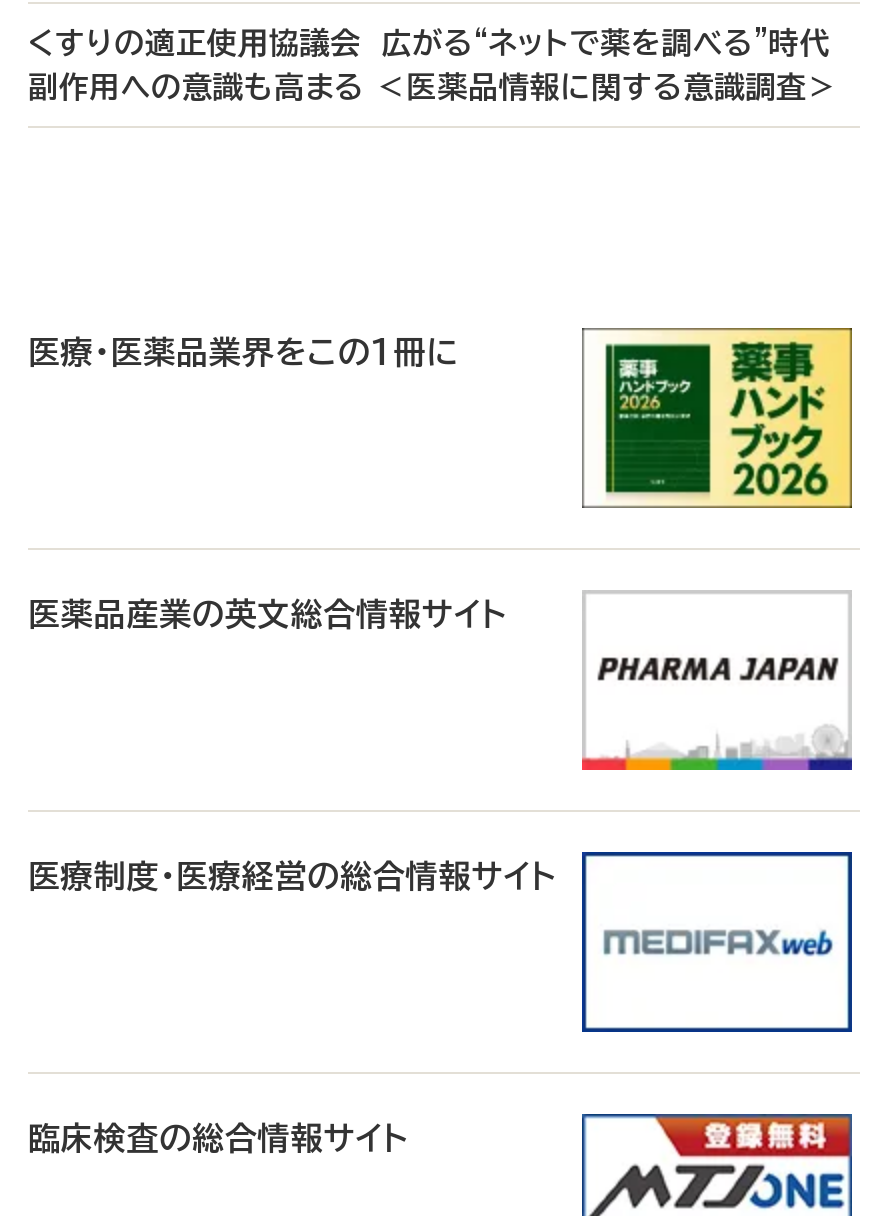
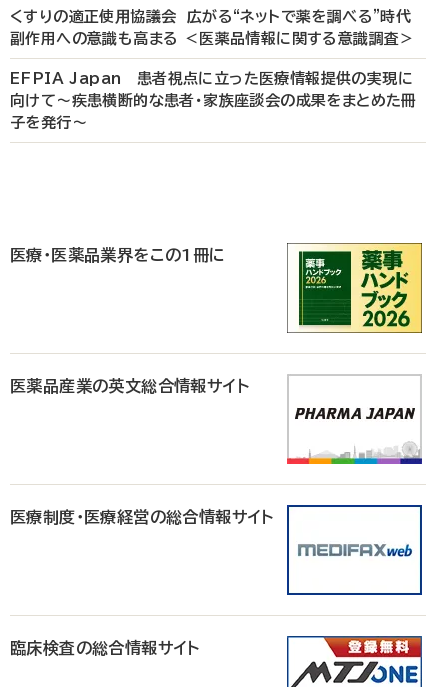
none -> [10,71,417,130] EFPIA Japan 患者視点に立った医療情報提供の実現に | 向けて～疾患横断的な患者・家族座談会の成果をまとめた冊 | 子を発行～

